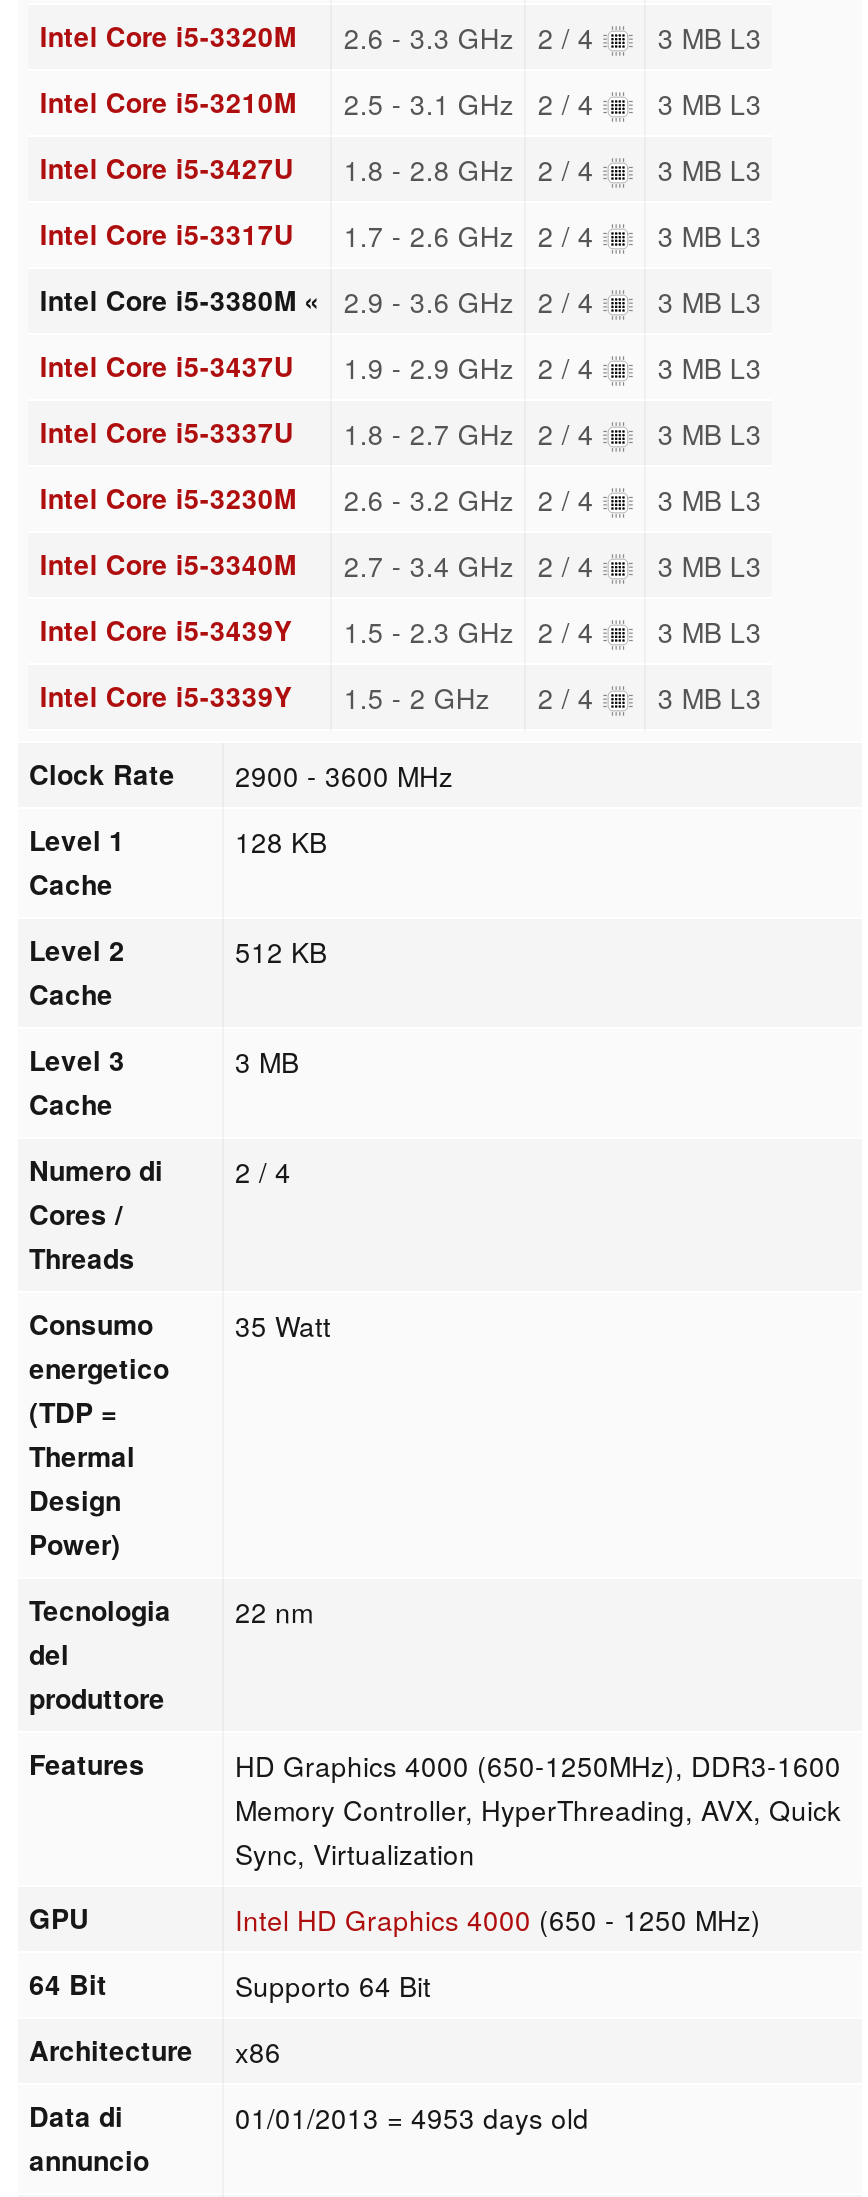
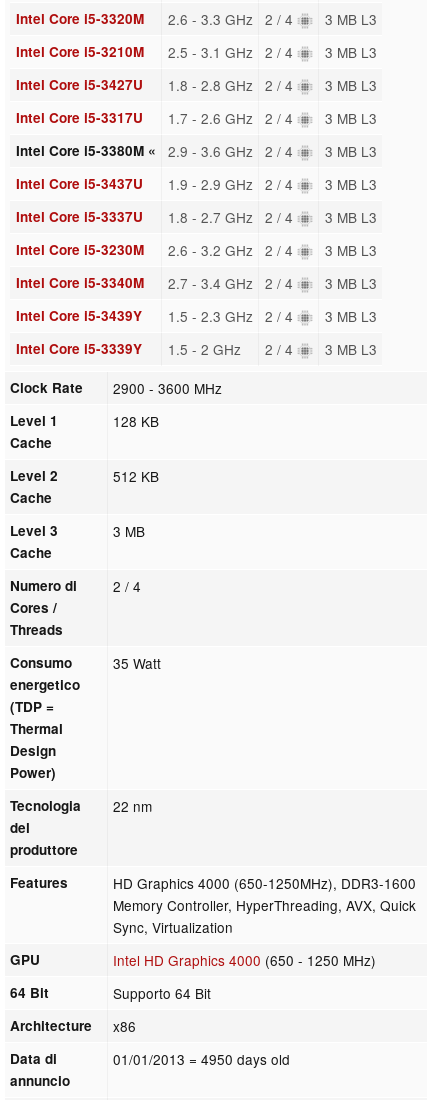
[235,2096,589,2136] 01/01/2013 = 4953 days old -> [113,1049,290,1069] 01/01/2013 = 4950 days old

